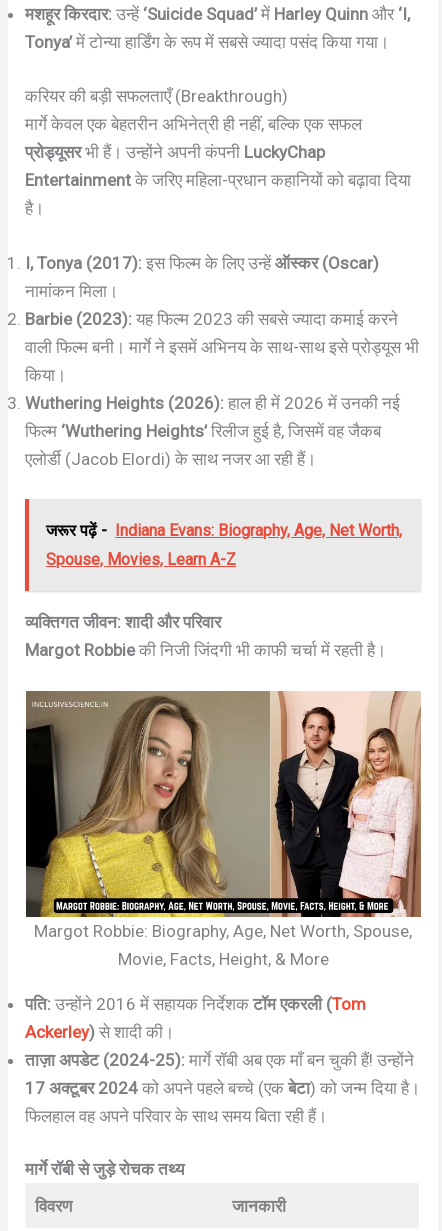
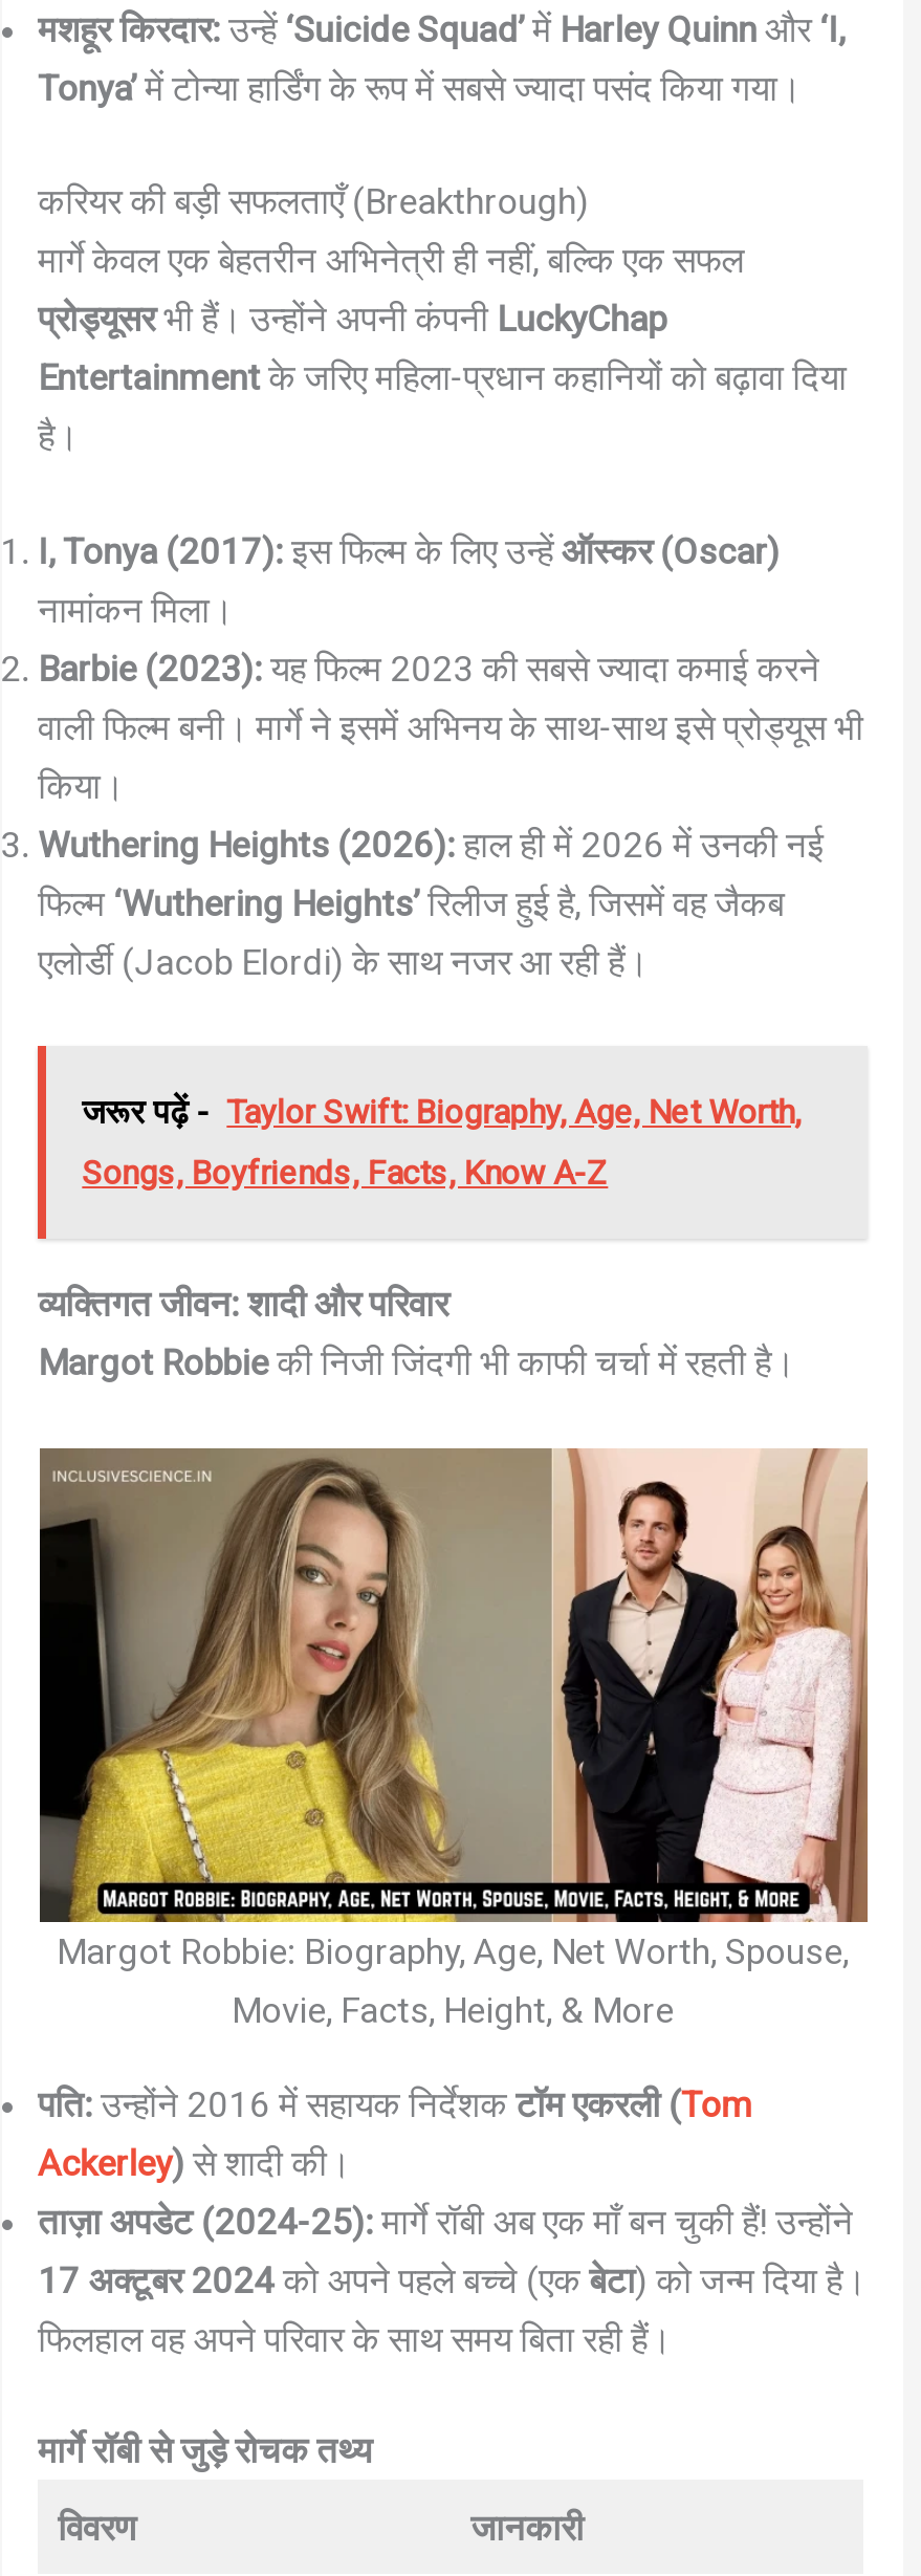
[46,521,402,540] जरूर पढ़ें - Indiana Evans: Biography, Age, Net Worth, -> [82,1091,801,1131] जरूर पढ़ें - Taylor Swift: Biography, Age, Net Worth,
[46,550,236,569] Spouse, Movies, Learn A-Z -> [82,1152,608,1192] Songs, Boyfriends, Facts, Know A-Z

